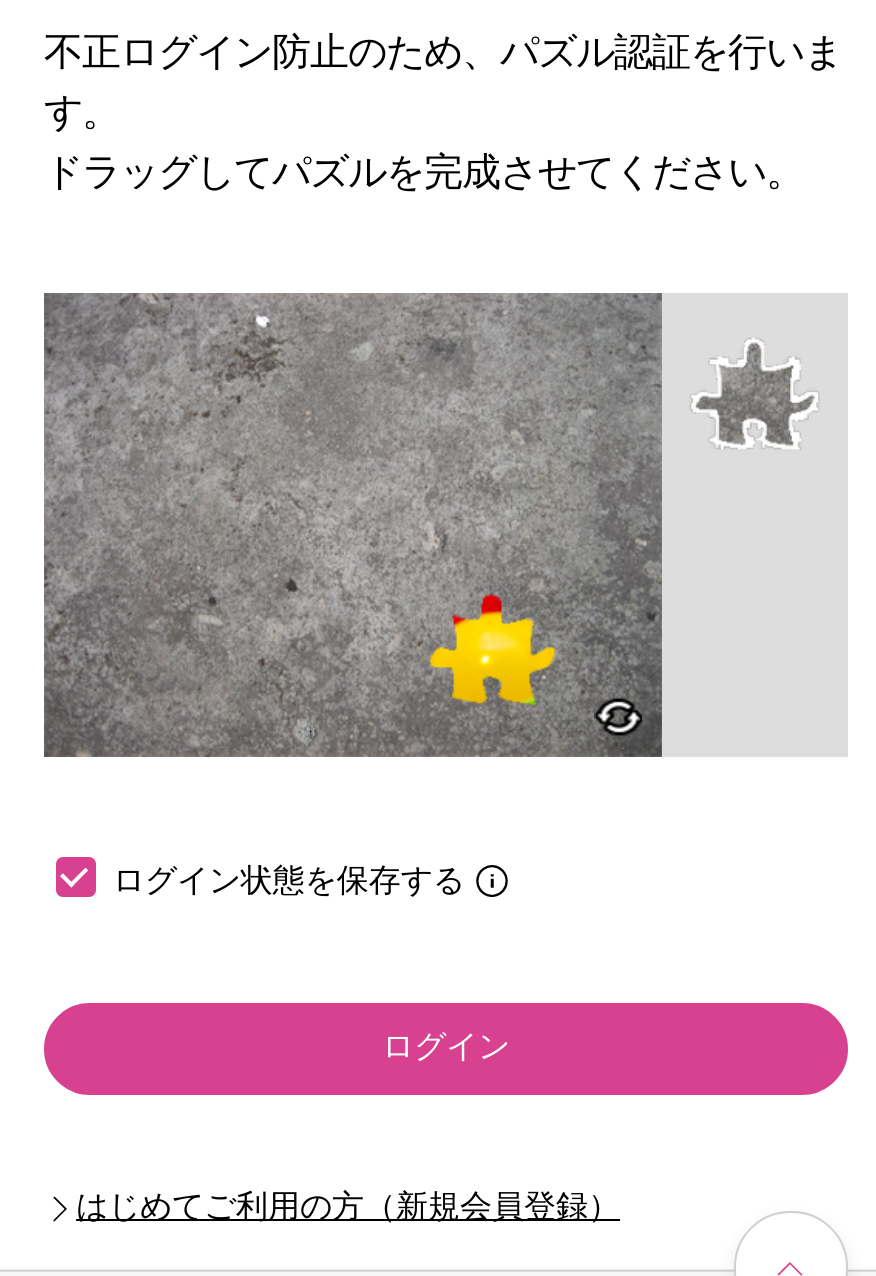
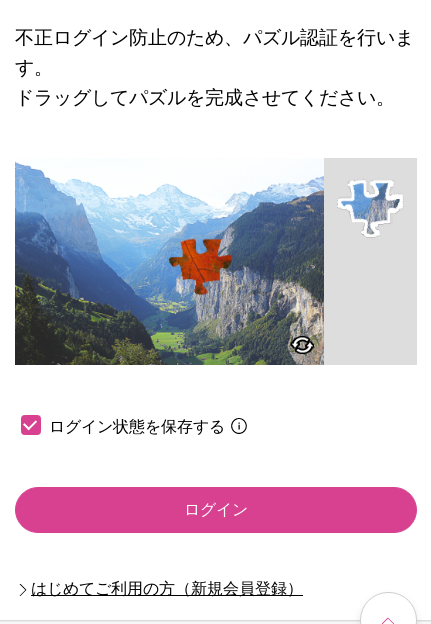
[42,291,664,759] [image] -> [14,158,324,366] [image]
[696,341,814,445] [image] -> [339,181,402,234] [image]

